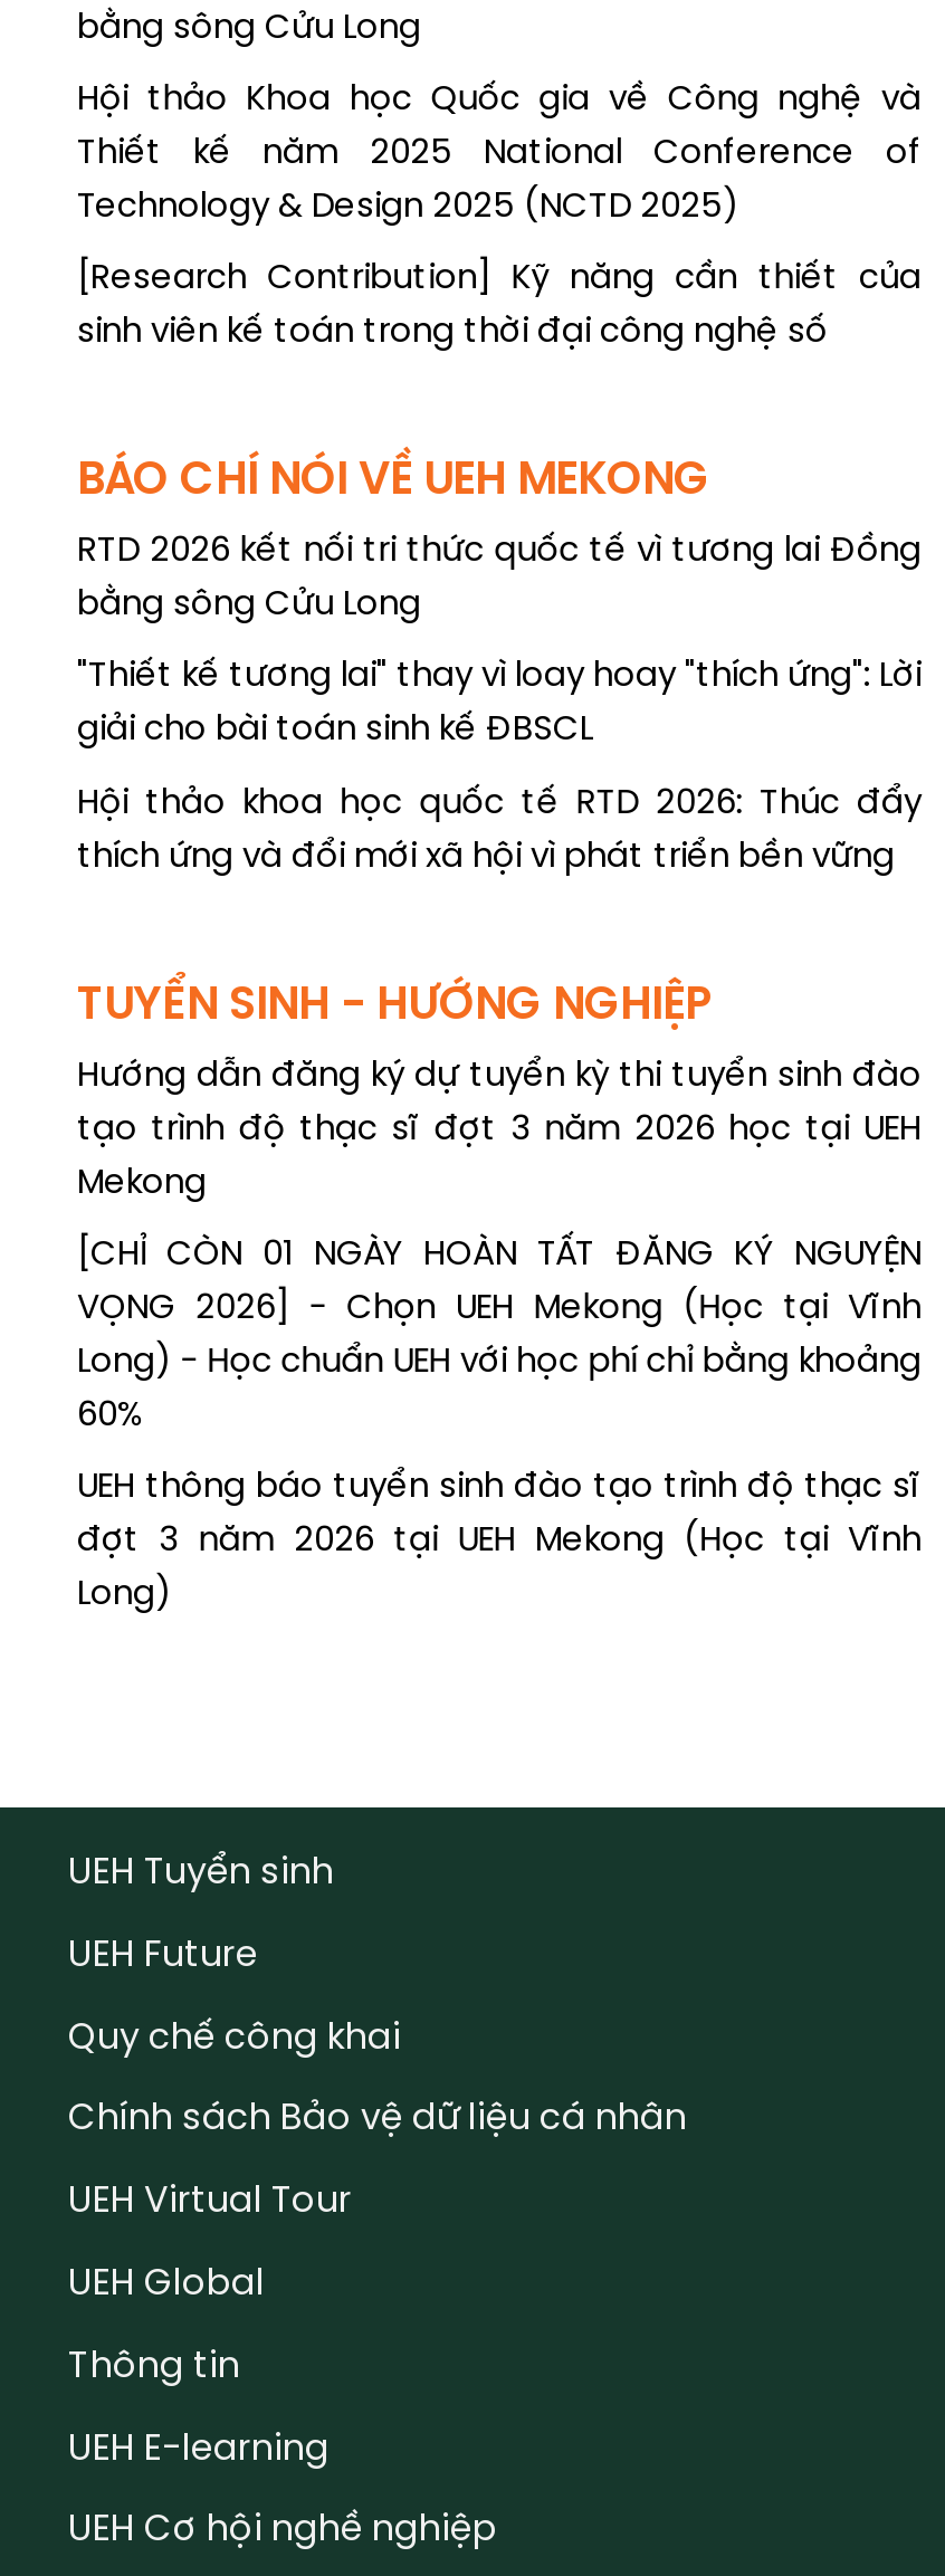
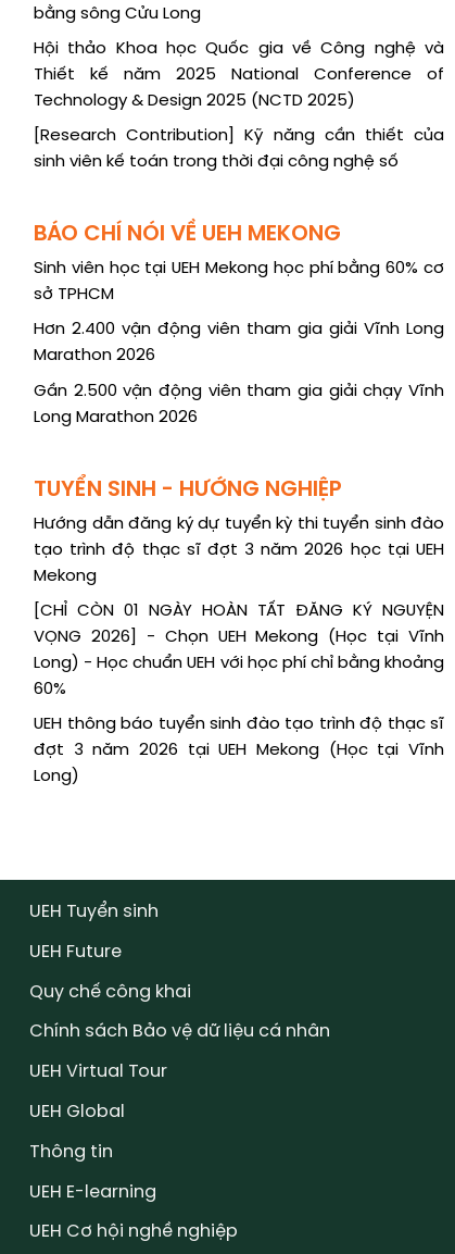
[77,535,922,570] RTD 2026 kết nối tri thức quốc tế vì tương lai Đồng -> [34,260,444,278] Sinh viên học tại UEH Mekong học phí bằng 60% cơ
[77,588,421,624] bằng sông Cửu Long -> [34,286,114,304] sở TPHCM
[77,660,922,696] "Thiết kế tương lai" thay vì loay hoay "thích ứng": Lời -> [34,321,444,339] Hơn 2.400 vận động viên tham gia giải Vĩnh Long
[77,714,593,750] giải cho bài toán sinh kế ĐBSCL -> [34,347,155,365] Marathon 2026
[77,786,922,822] Hội thảo khoa học quốc tế RTD 2026: Thúc đẩy -> [34,383,444,400] Gần 2.500 vận động viên tham gia giải chạy Vĩnh
[77,839,895,875] thích ứng và đổi mới xã hội vì phát triển bền vững -> [34,409,198,426] Long Marathon 2026

